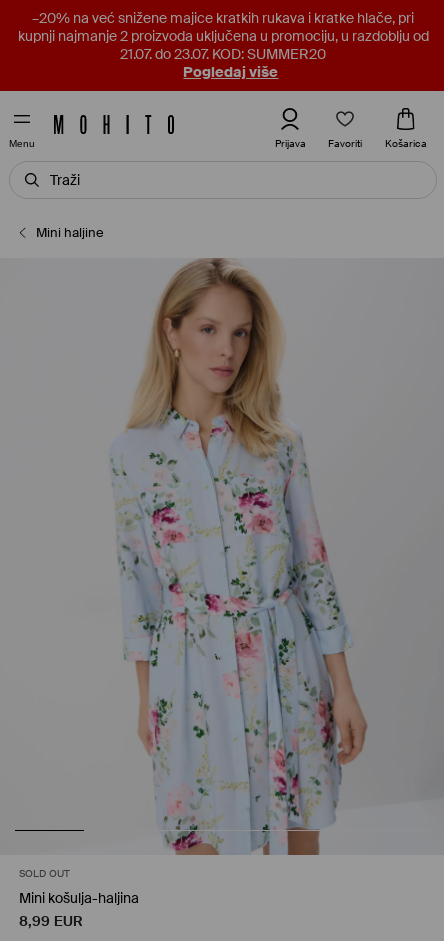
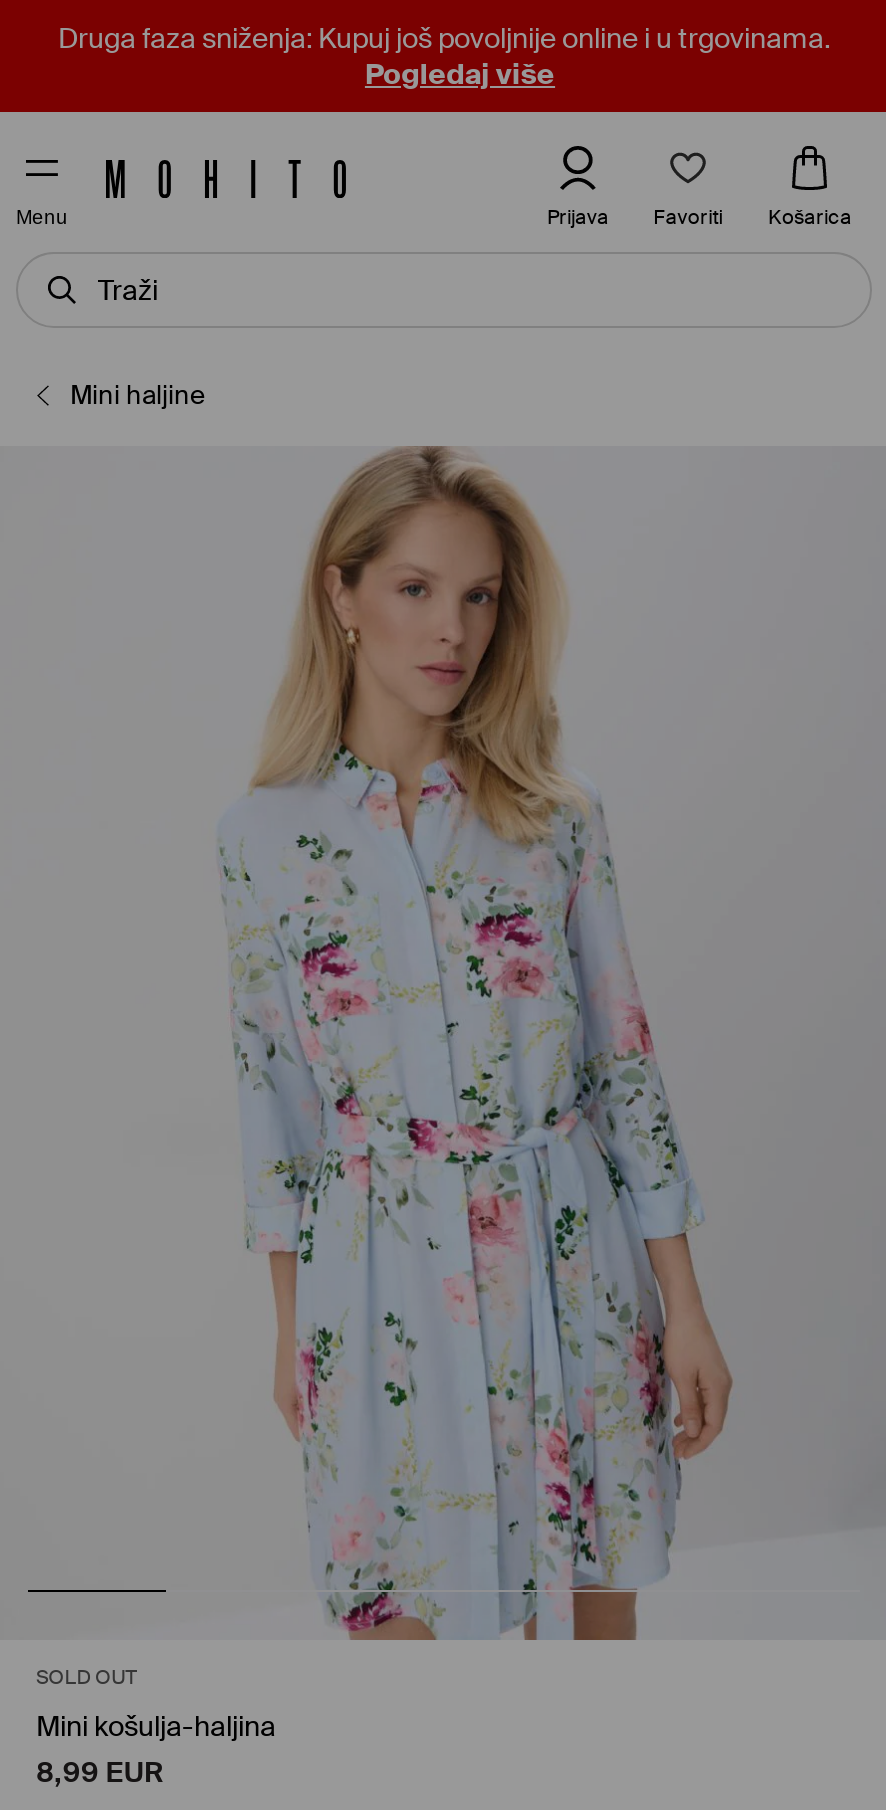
[17,9,428,63] –20% na već snižene majice kratkih rukava i kratke hlače, pri | kupnji najmanje 2 proizvoda uključena u promociju, u razdoblju od | 21.07. do 23.07. KOD: SUMMER20 -> [58,20,830,56] Druga faza sniženja: Kupuj još povoljnije online i u trgovinama.

